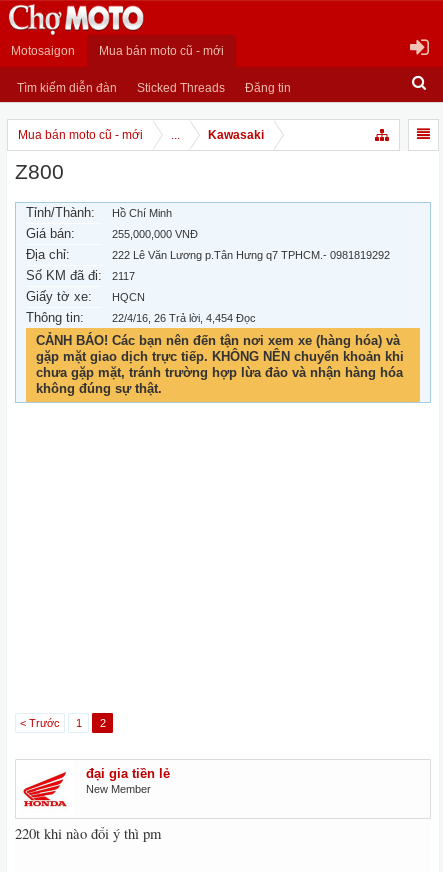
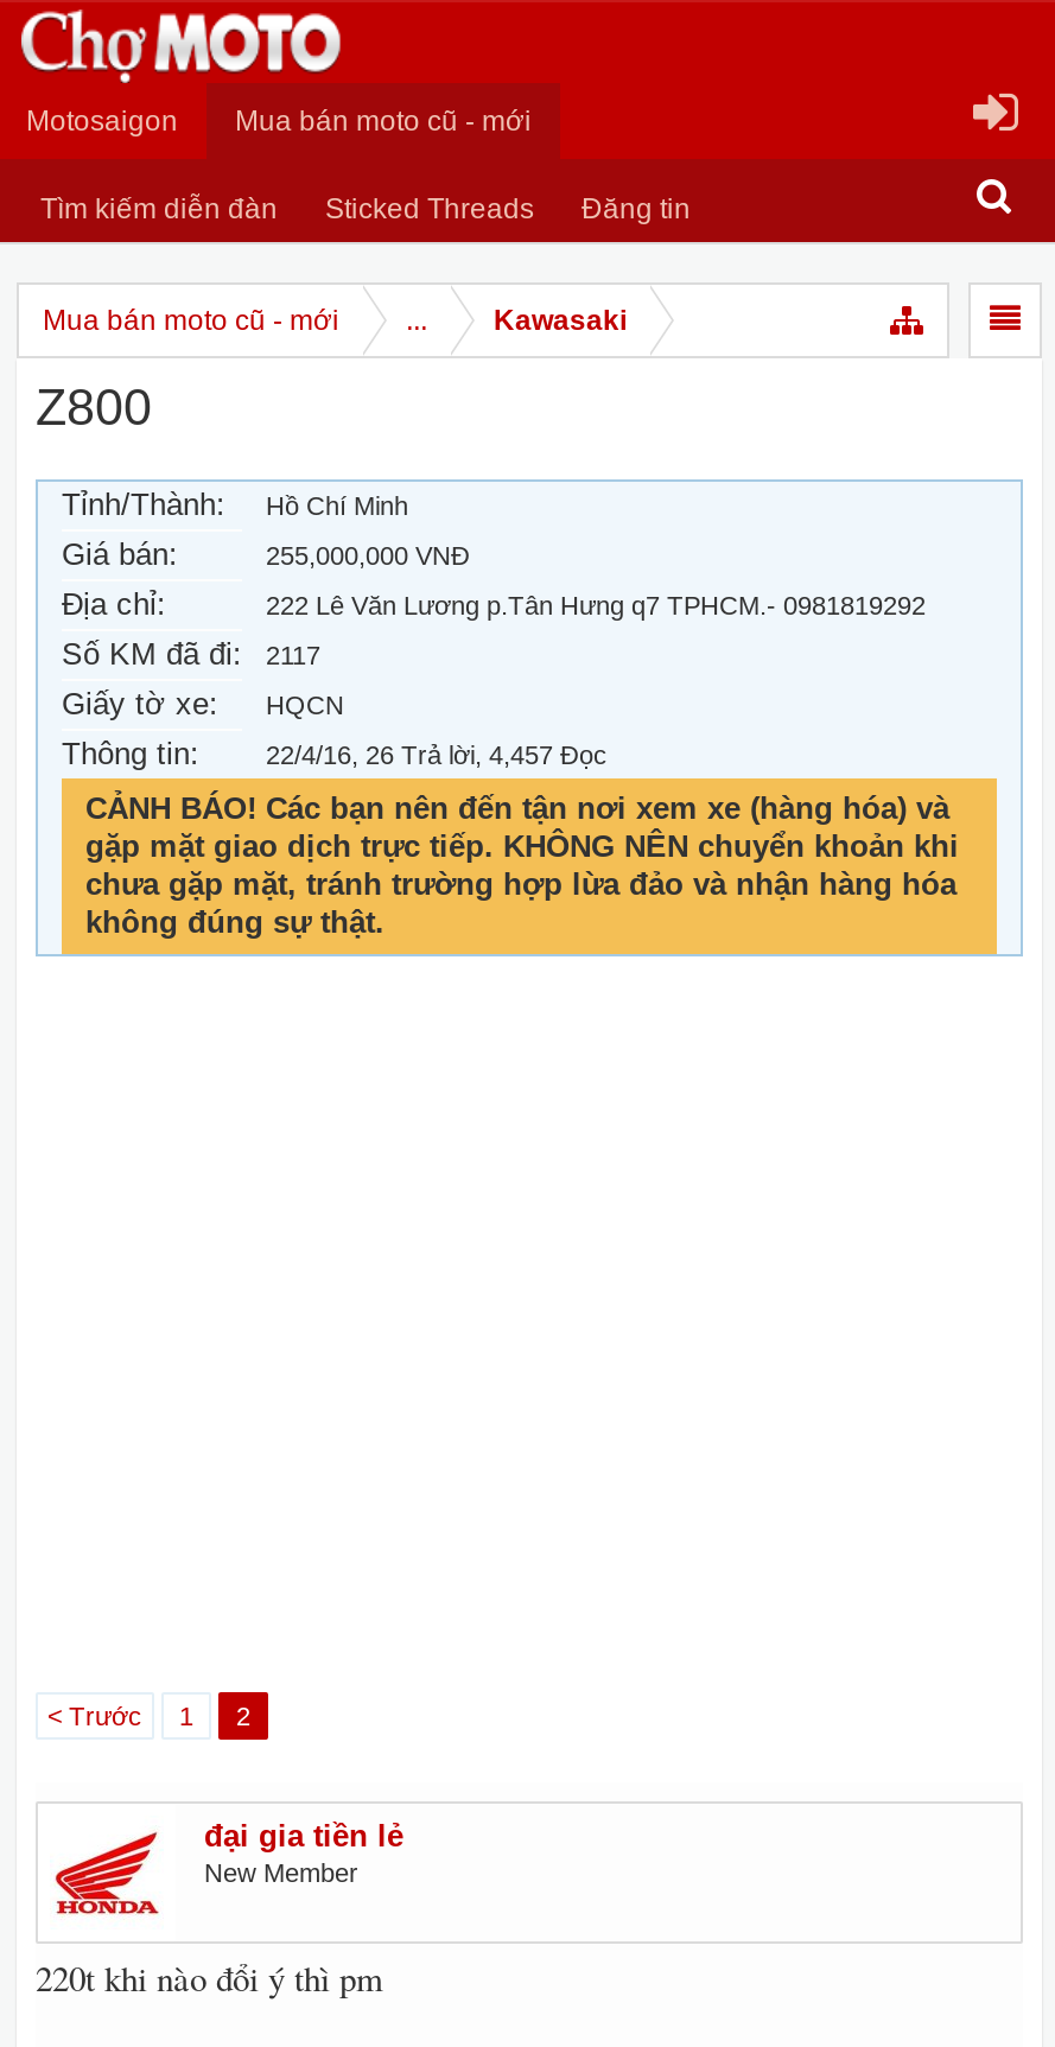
[112,312,256,324] 22/4/16, 26 Trả lời, 4,454 Đọc -> [266,740,608,769] 22/4/16, 26 Trả lời, 4,457 Đọc

